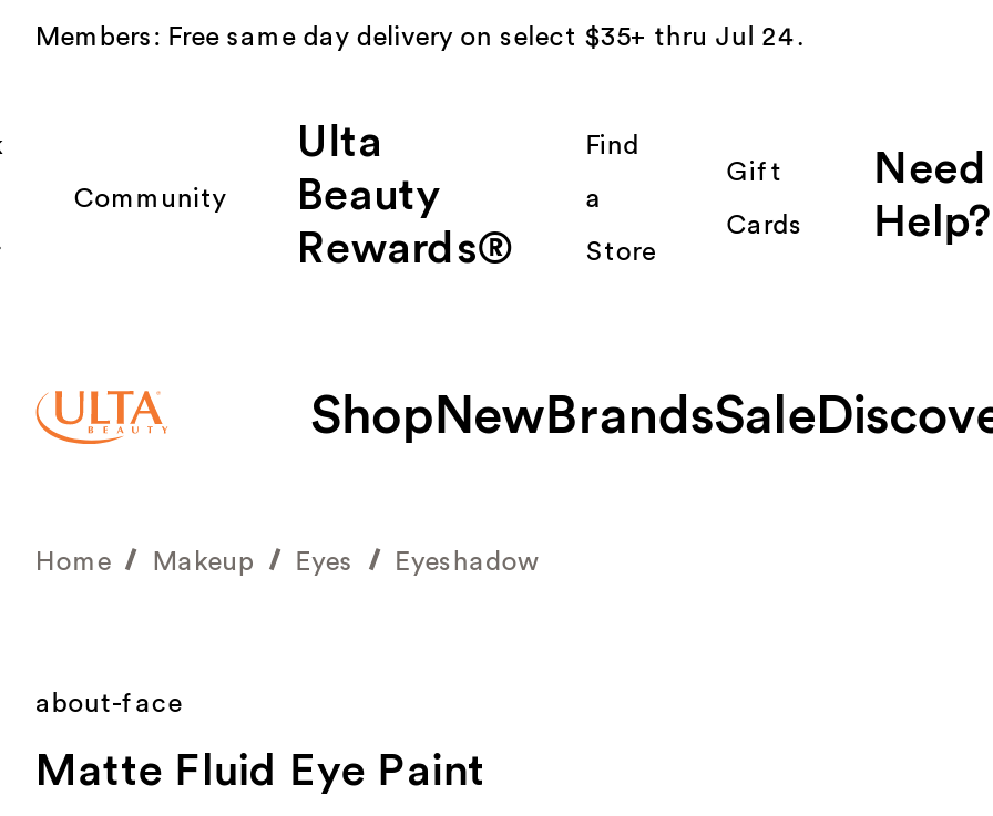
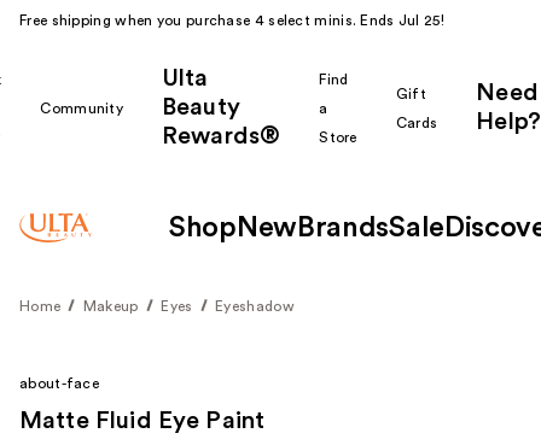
[35,23,804,50] Members: Free same day delivery on select $35+ thru Jul 24. -> [19,13,444,28] Free shipping when you purchase 4 select minis. Ends Jul 25!

